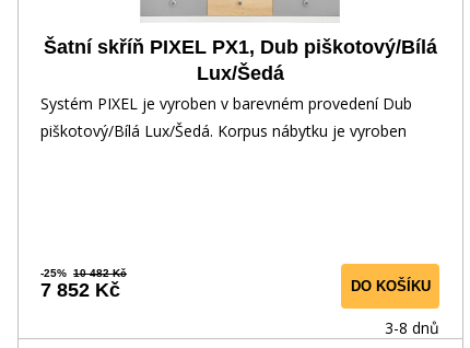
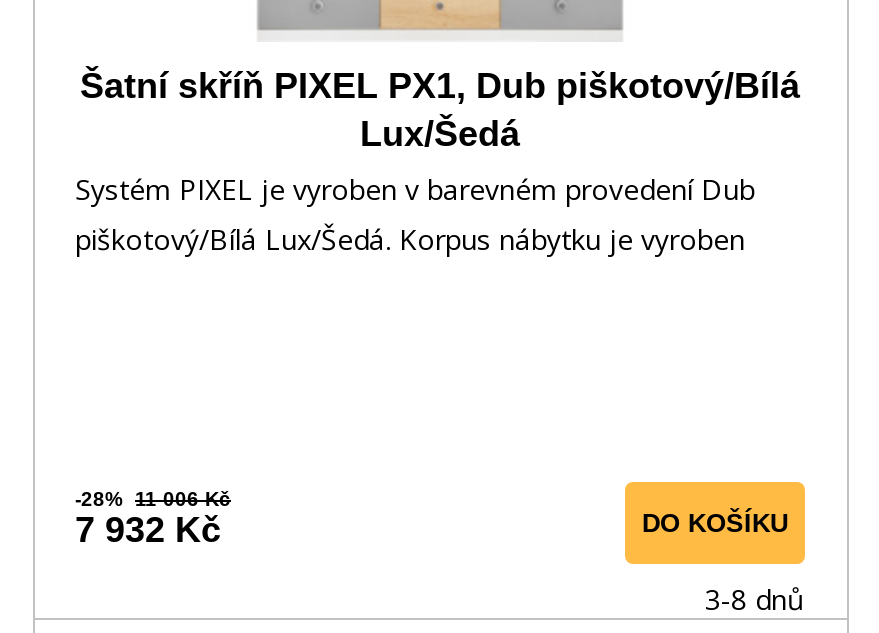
[40,267,127,279] -25% 10 482 Kč -> [75,488,231,510] -28% 11 006 Kč
[40,279,120,301] 7 852 Kč -> [75,510,221,550] 7 932 Kč

